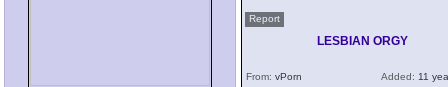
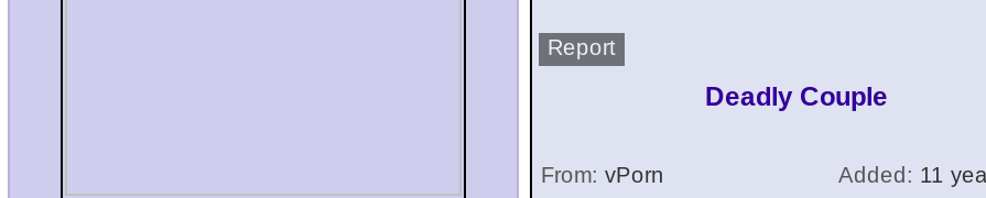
[316,34,407,48] LESBIAN ORGY -> [705,81,888,112] Deadly Couple

